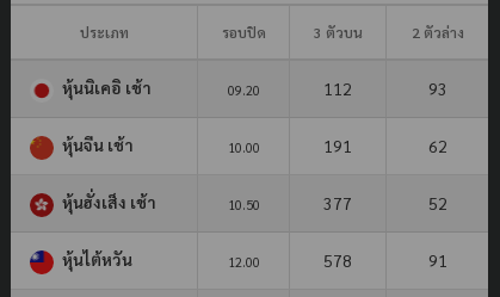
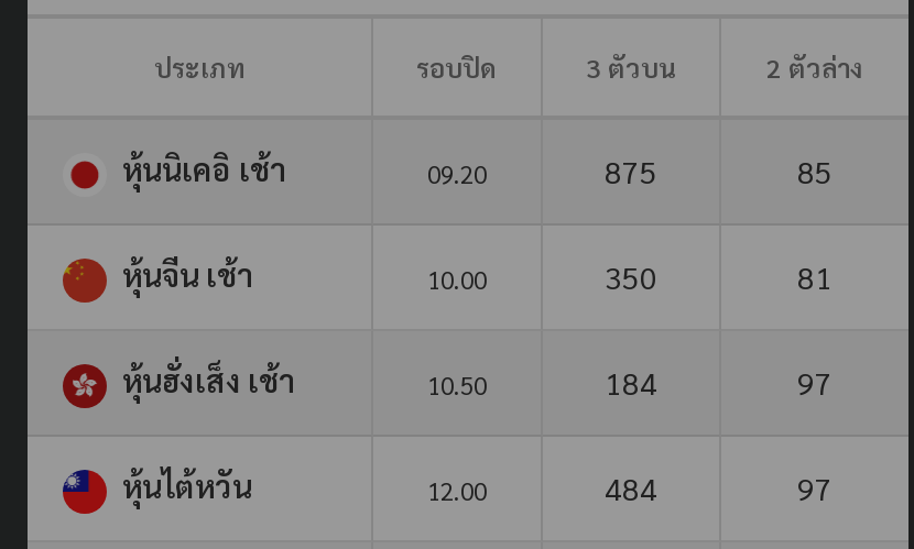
[323,77,352,99] 112 -> [605,150,657,190] 875
[428,77,447,99] 93 -> [797,150,833,190] 85
[323,135,352,156] 191 -> [605,256,657,296] 350
[428,135,447,156] 62 -> [797,256,833,296] 81
[323,192,352,213] 377 -> [605,362,657,401] 184
[428,192,447,213] 52 -> [797,362,833,401] 97
[323,249,352,271] 578 -> [605,467,657,507] 484
[428,249,447,271] 91 -> [797,467,833,507] 97

